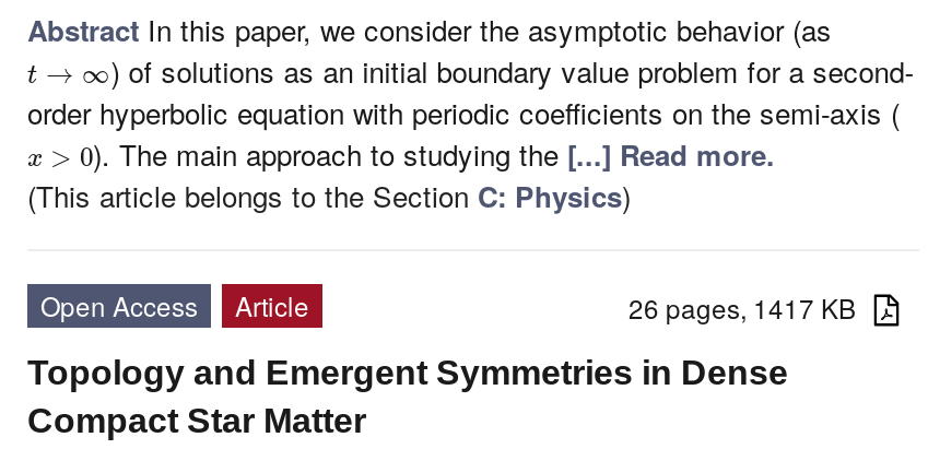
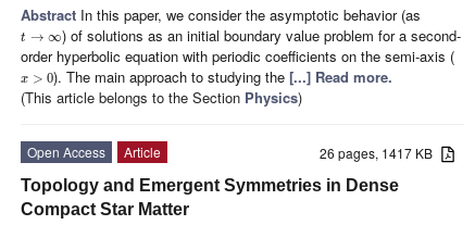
[27,174,631,216] (This article belongs to the Section C: Physics) -> [21,87,302,107] (This article belongs to the Section Physics)

